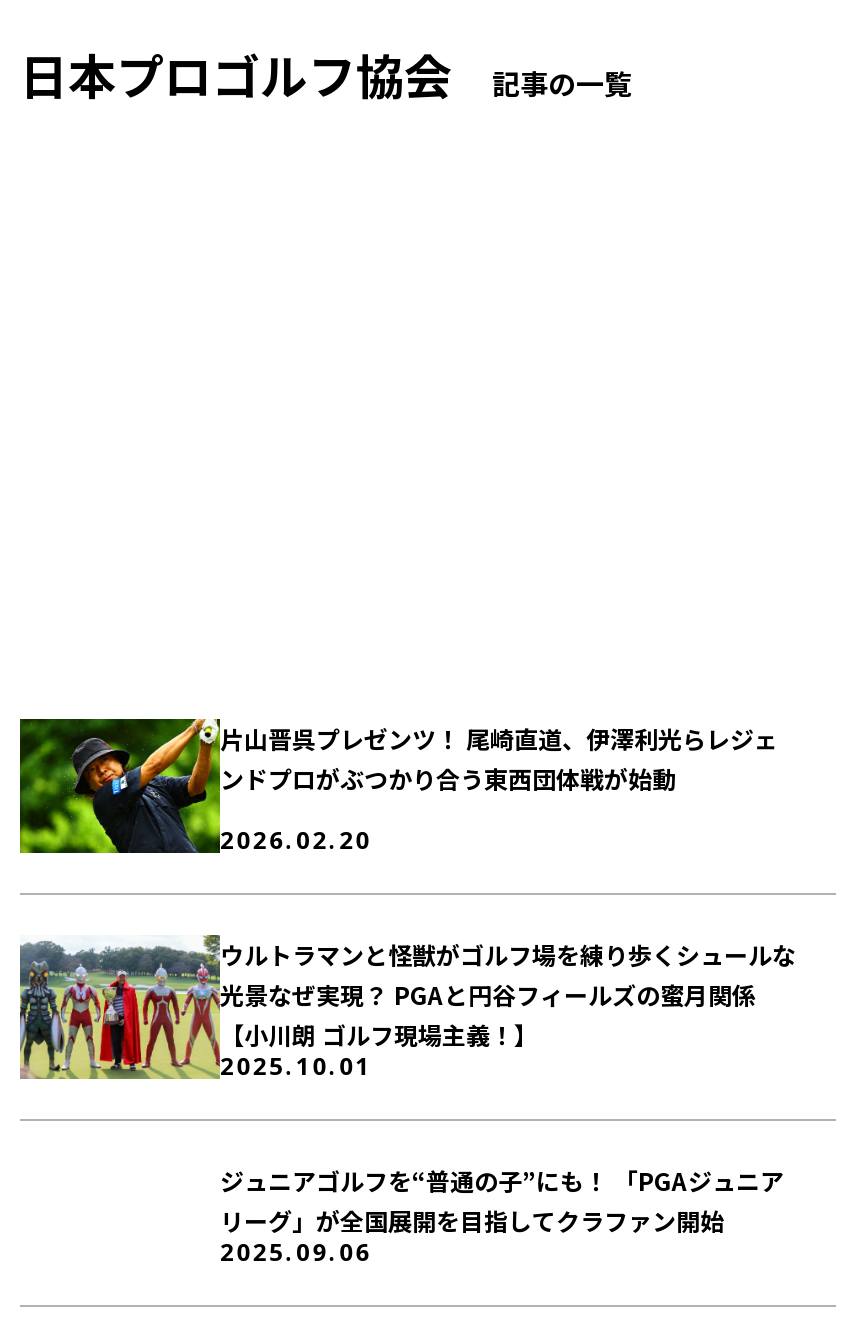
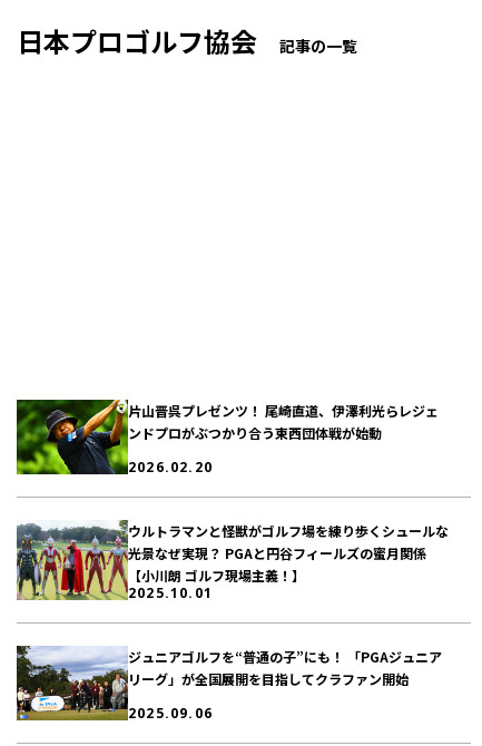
none -> [16,645,129,722] [image]

